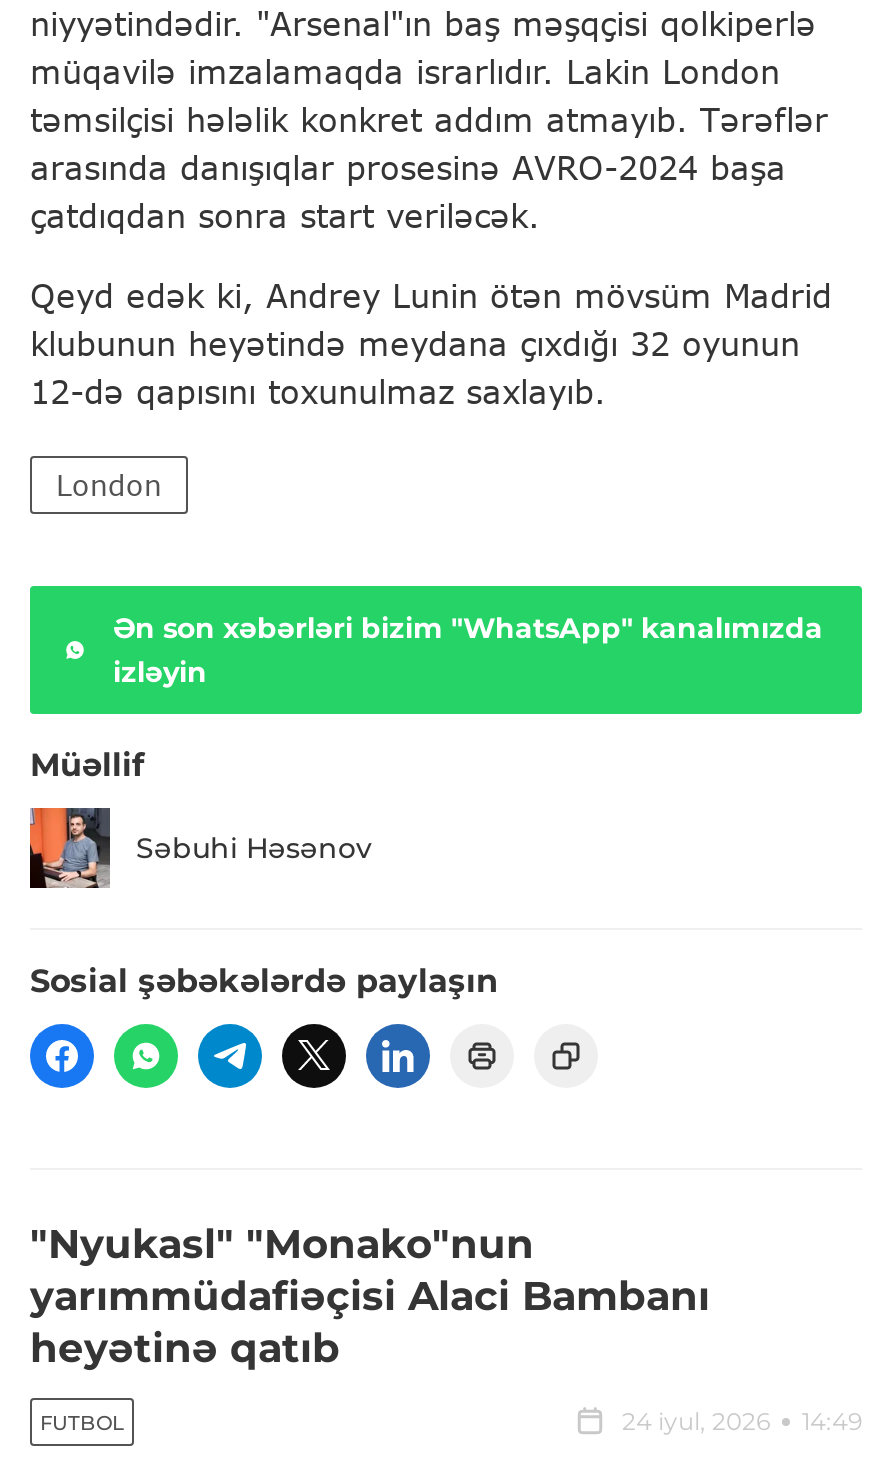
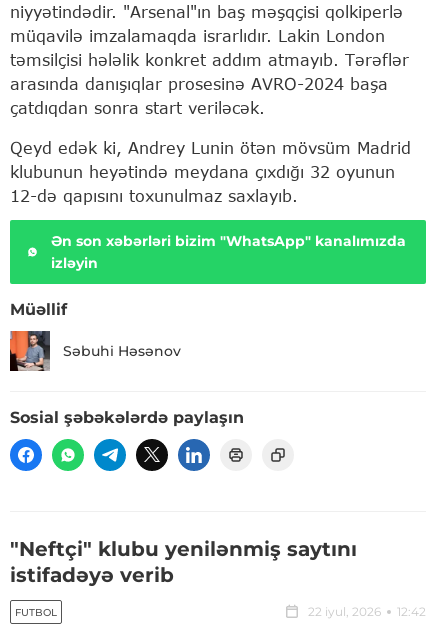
[56,469,162,503] London -> none
[30,1221,710,1373] "Nyukasl" "Monako"nun | yarımmüdafiəçisi Alaci Bambanı | heyətinə qatıb -> [10,537,357,587] "Neftçi" klubu yenilənmiş saytını | istifadəyə verib
[622,1407,862,1437] 24 iyul, 2026 | 14:49 -> [308,604,426,619] 22 iyul, 2026 | 12:42

